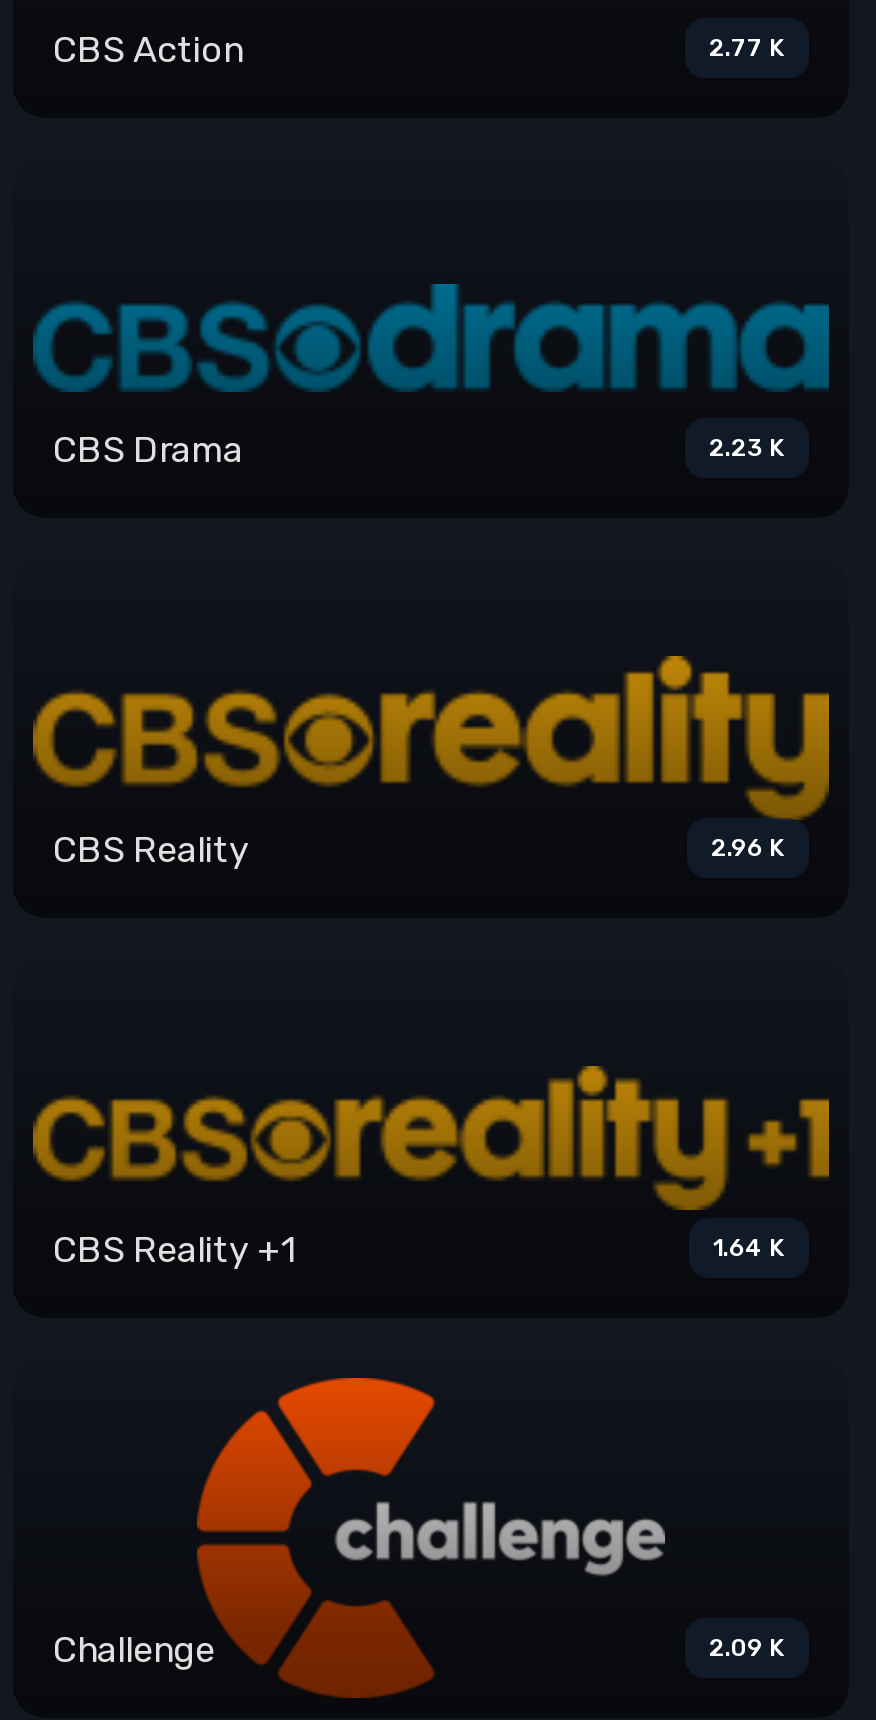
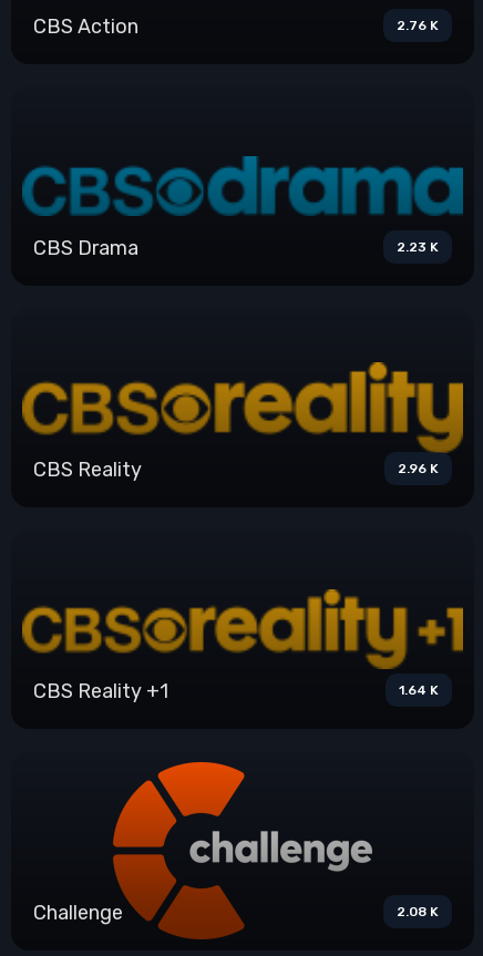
[709,34,785,62] 2.77 K -> [397,18,439,33] 2.76 K
[709,1634,785,1662] 2.09 K -> [397,904,439,919] 2.08 K

